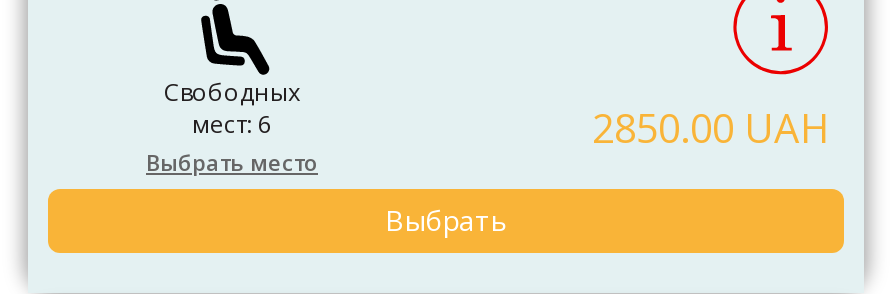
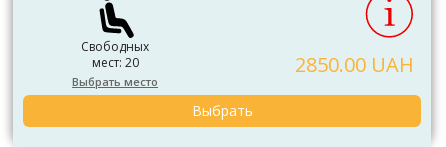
[192,107,272,141] мест: 6 -> [91,53,138,70] мест: 20

